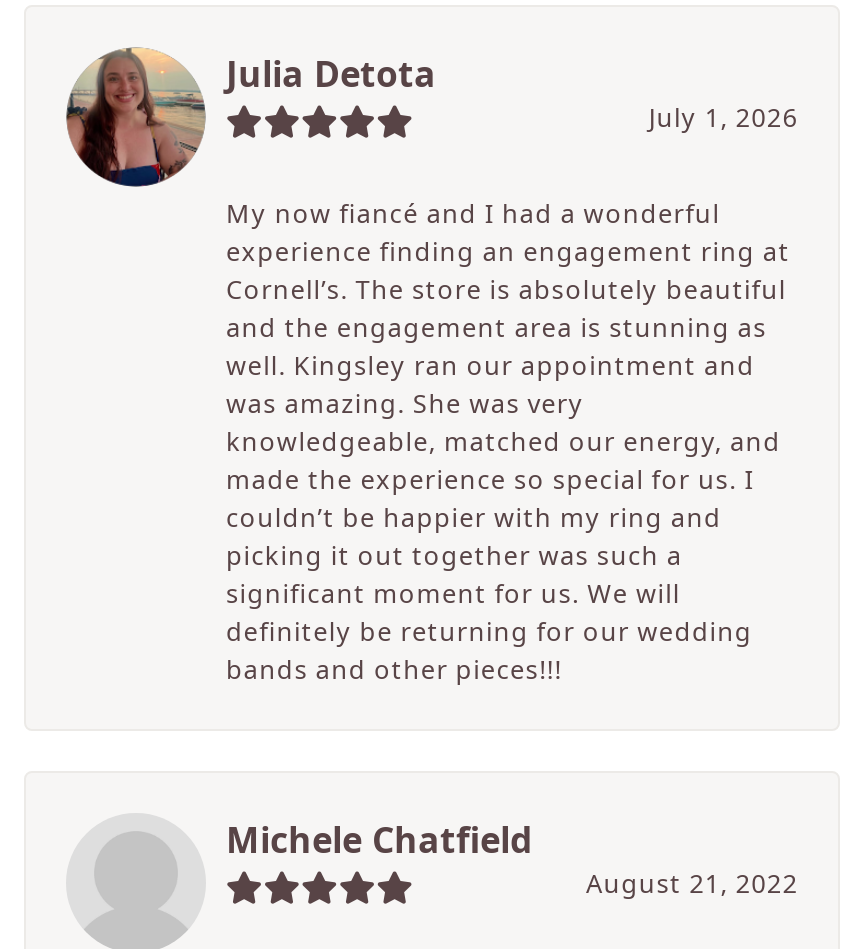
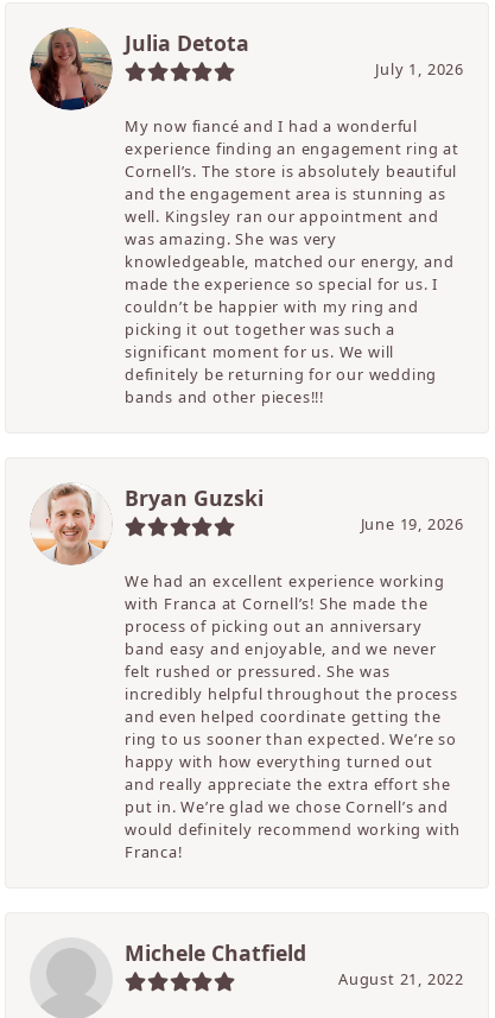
none -> [33,484,464,863] [image] | Bryan Guzski | June 19, 2026 | We had an excellent experience working | with Franca at Cornell’s! She made the | process of picking out an anniversary | band easy and enjoyable, and we never | felt rushed or pressured. She was | incredibly helpful throughout the process | and even helped coordinate getting the | ring to us sooner than expected. We’re so | happy with how everything turned out | and really appreciate the extra effort she | put in. We’re glad we chose Cornell’s and | would definitely recommend working with | Franca!

